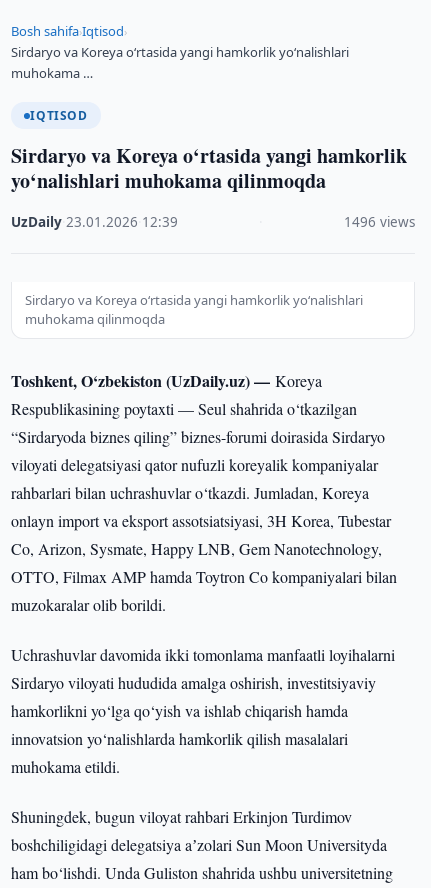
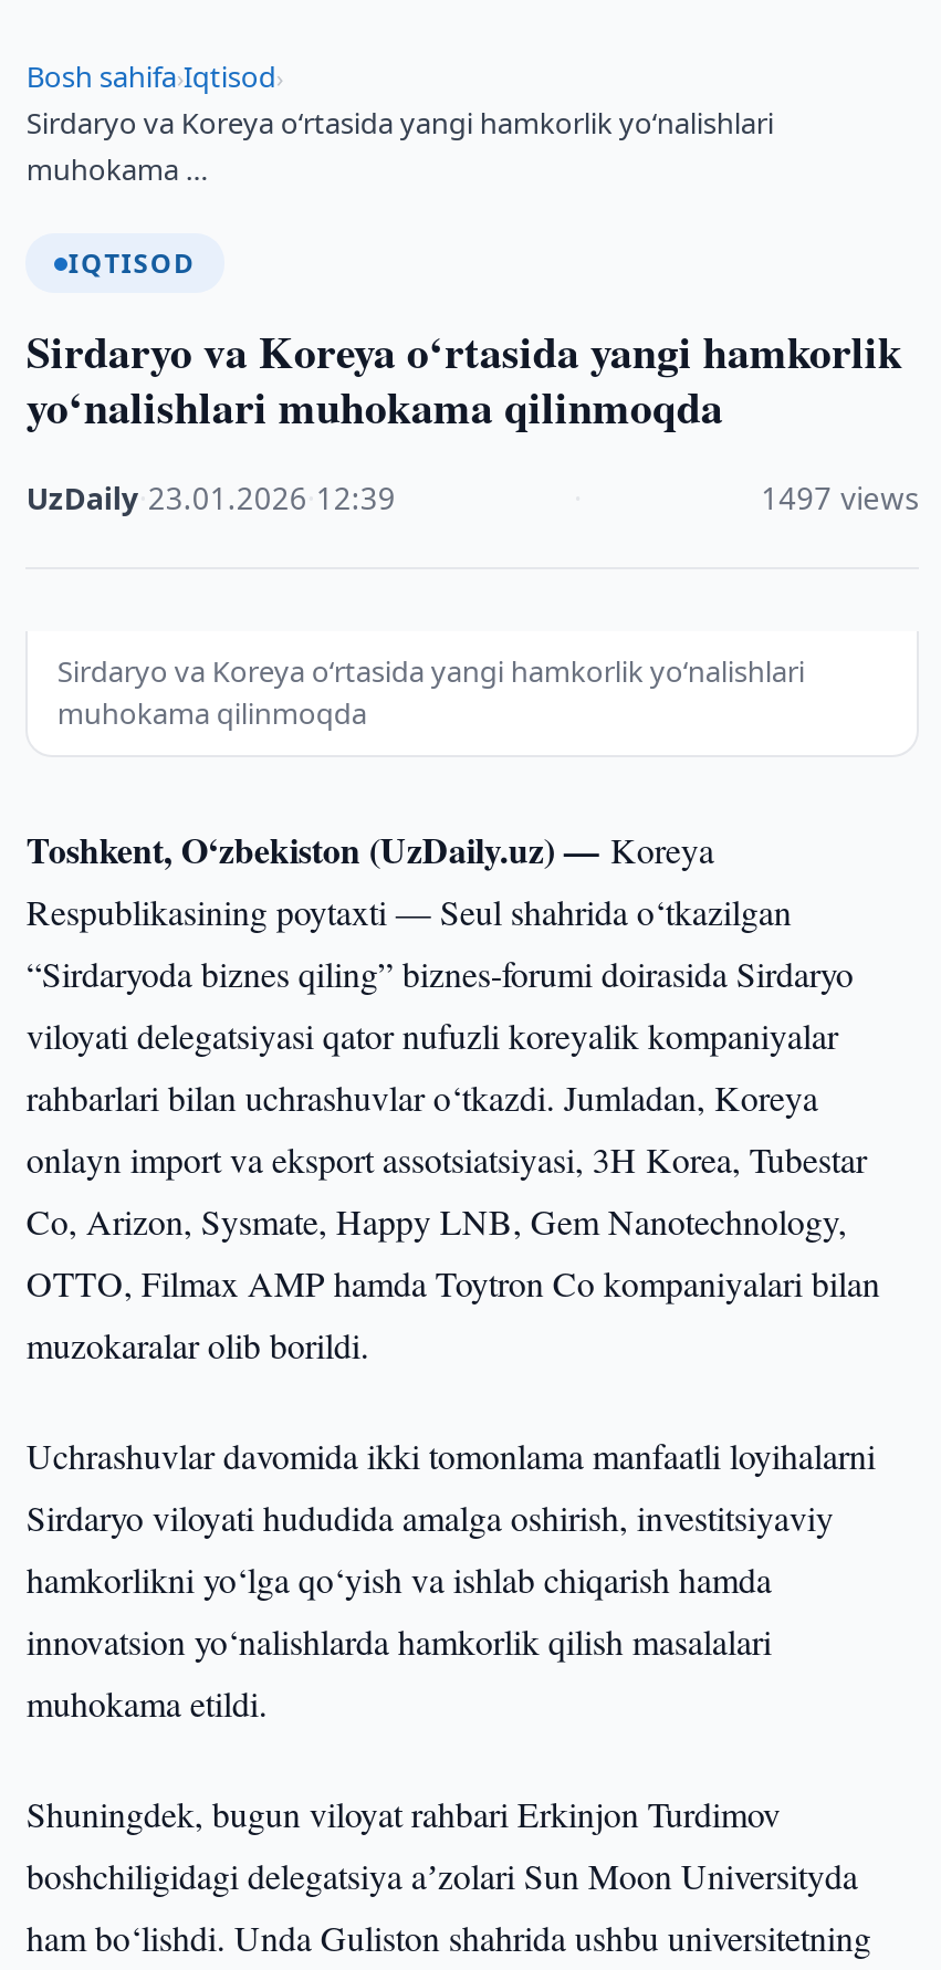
[344,213,415,231] 1496 views -> [761,479,918,518] 1497 views

